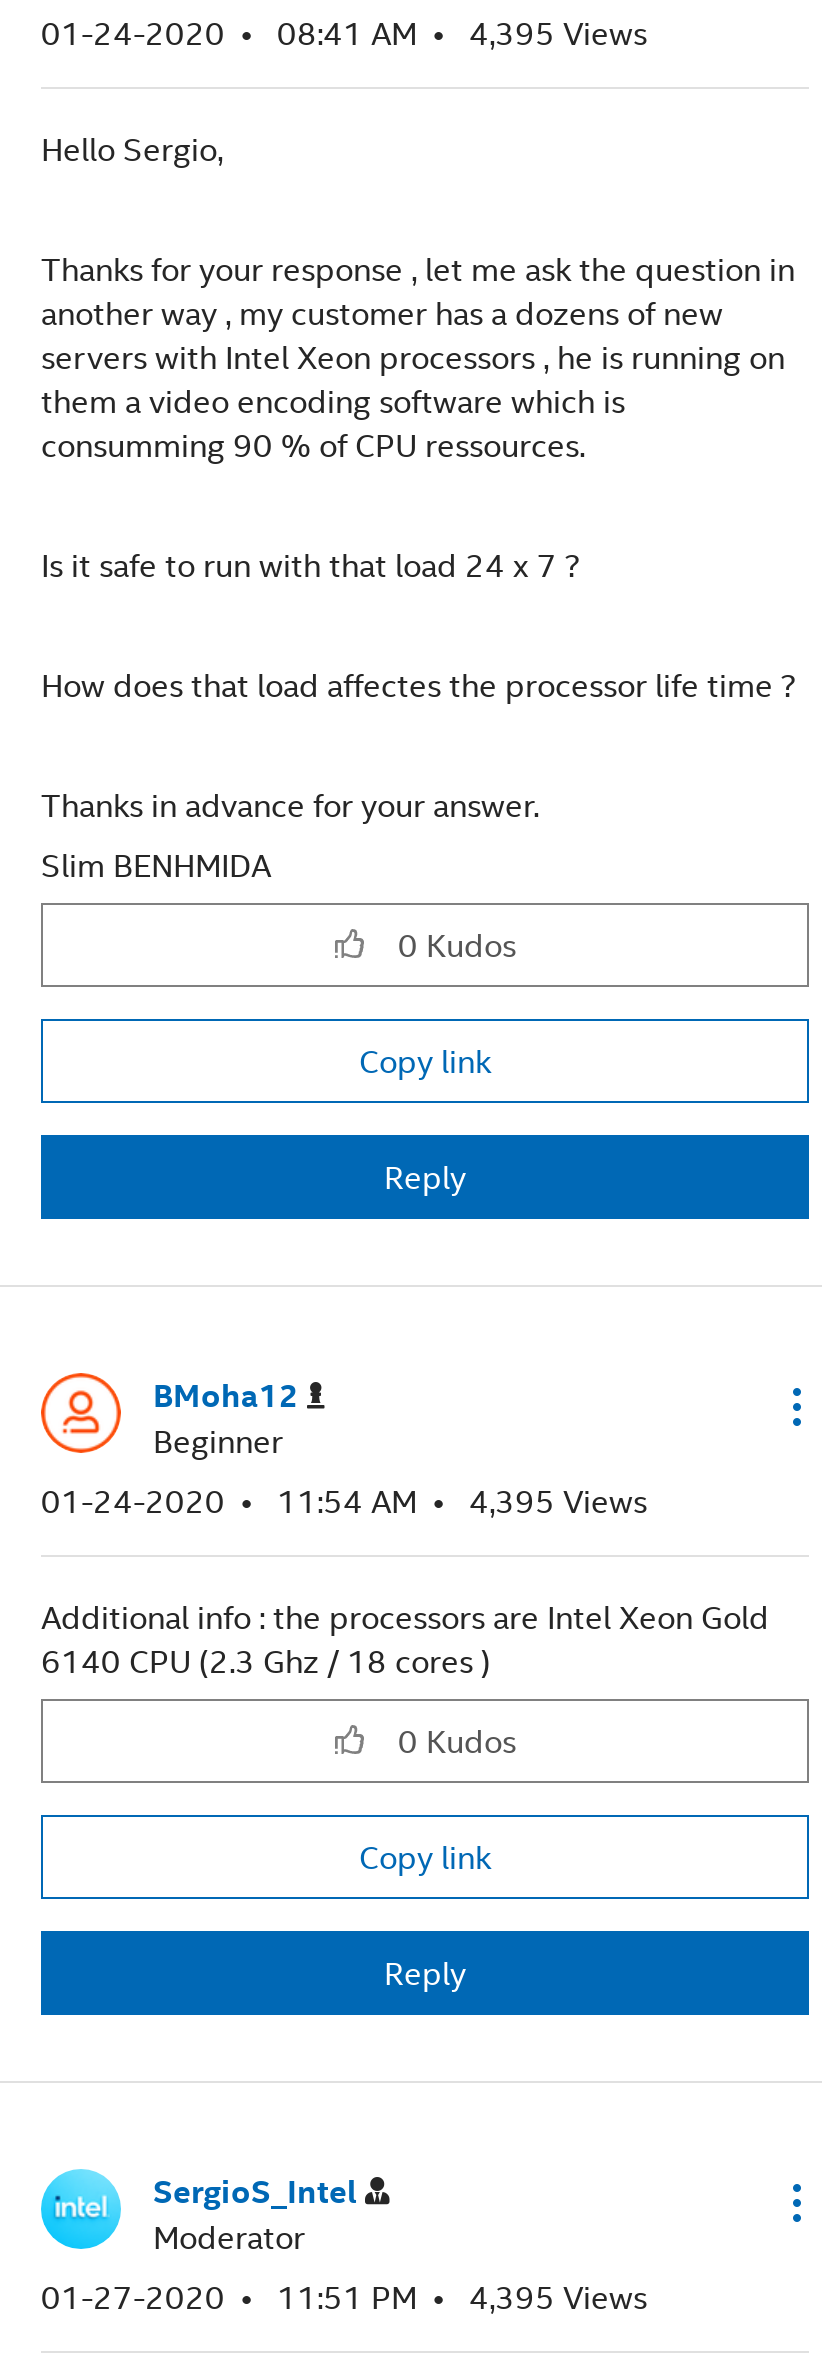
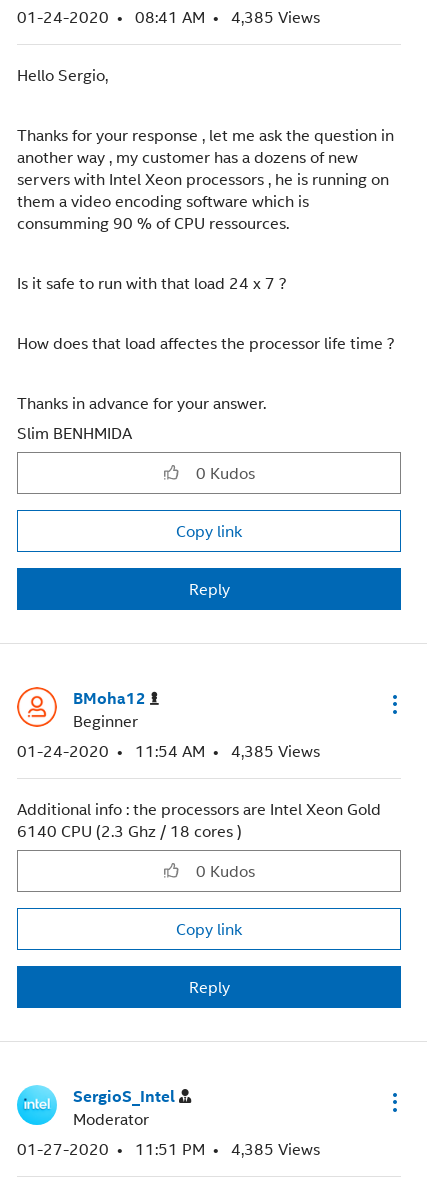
[41,9,647,55] 01-24-2020 08:41 AM 4,395 Views -> [17,5,320,28] 01-24-2020 08:41 AM 4,385 Views
[41,1477,647,1523] 01-24-2020 11:54 AM 4,395 Views -> [17,739,320,762] 01-24-2020 11:54 AM 4,385 Views
[41,2273,647,2319] 01-27-2020 11:51 PM 4,395 Views -> [17,1137,320,1160] 01-27-2020 11:51 PM 4,385 Views

